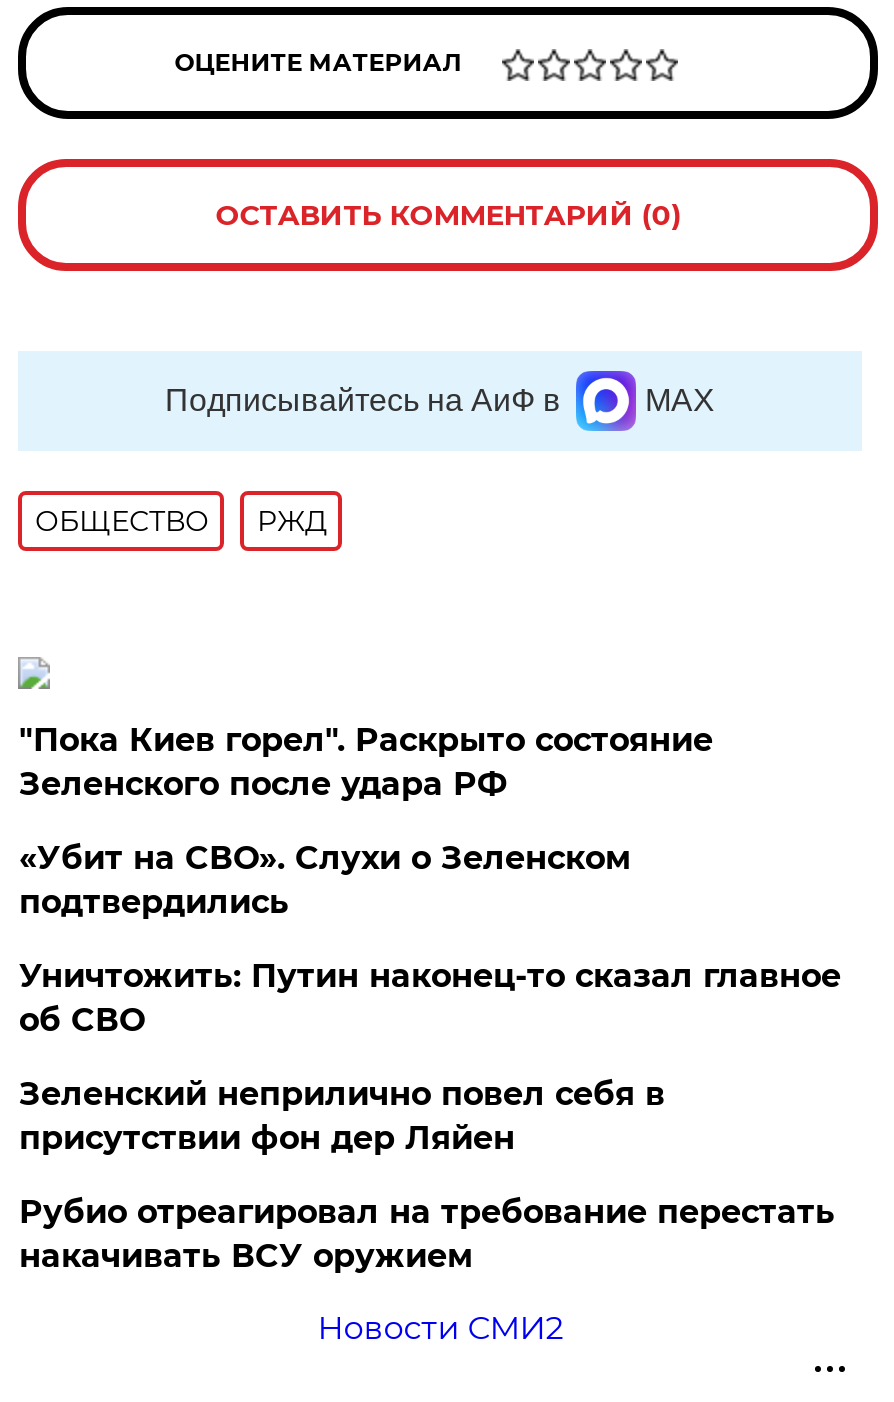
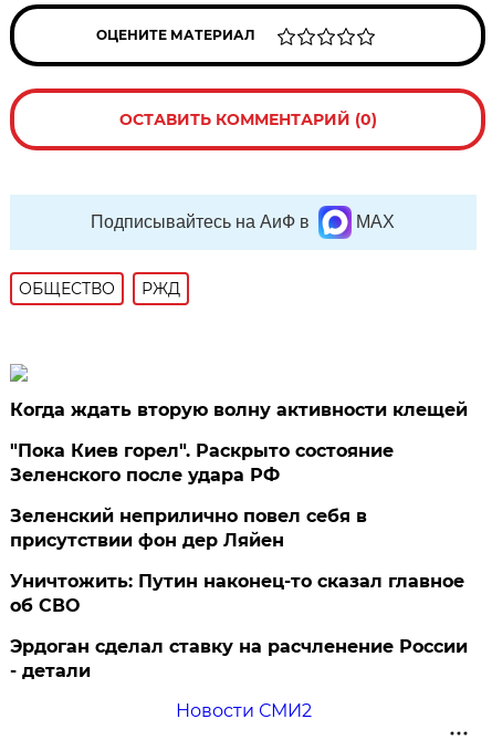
none -> [10,399,468,420] Когда ждать вторую волну активности клещей
moved [19,721,713,803] -> [10,440,394,485]: "Пока Киев горел". Раскрыто состояние | Зеленского после удара РФ
[19,839,631,921] «Убит на СВО». Слухи о Зеленском | подтвердились -> none
moved [19,957,841,1039] -> [10,571,465,616]: Уничтожить: Путин наконец-то сказал главное | об СВО
moved [19,1075,665,1157] -> [10,505,368,551]: Зеленский неприлично повел cебя в | присутствии фон дер Ляйен
[19,1193,835,1275] Рубио отреагировал на требование перестать | накачивать ВСУ оружием -> [10,636,468,681] Эрдоган сделал ставку на расчленение России | - детали

